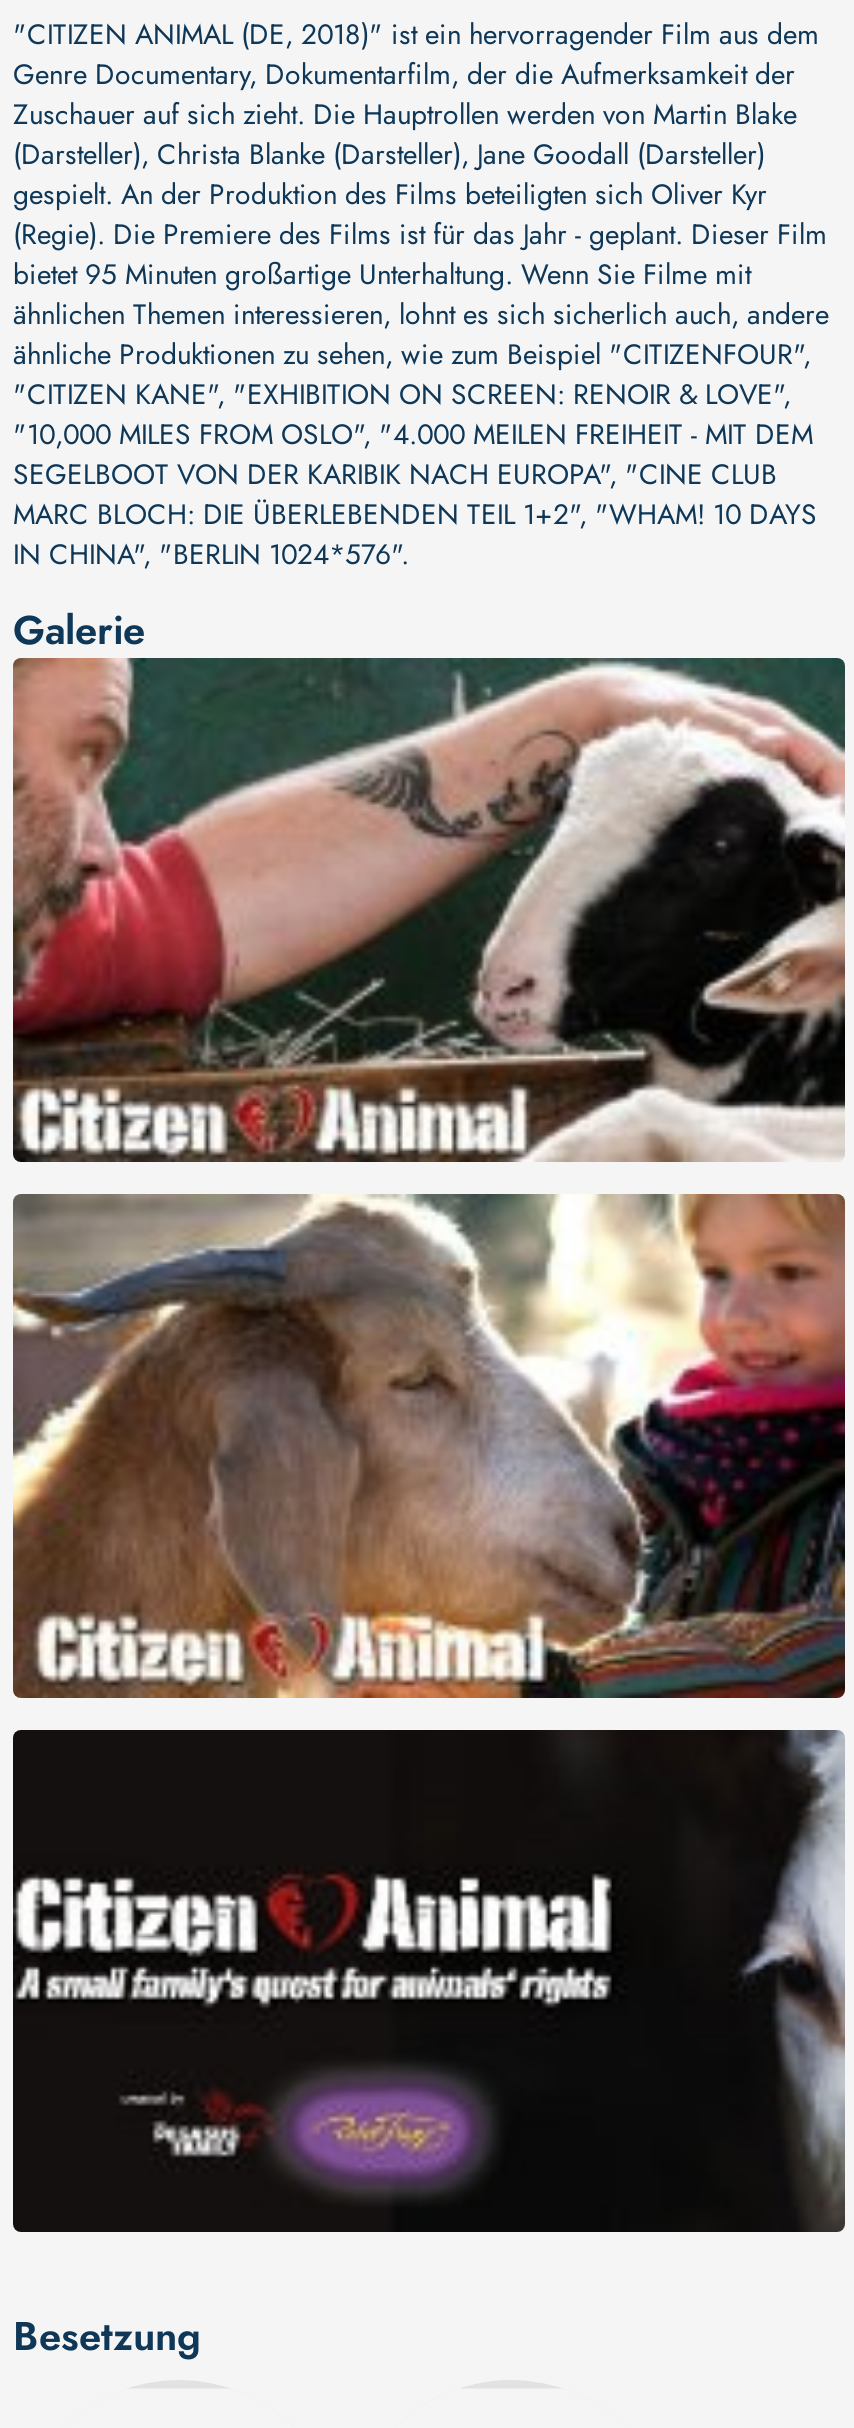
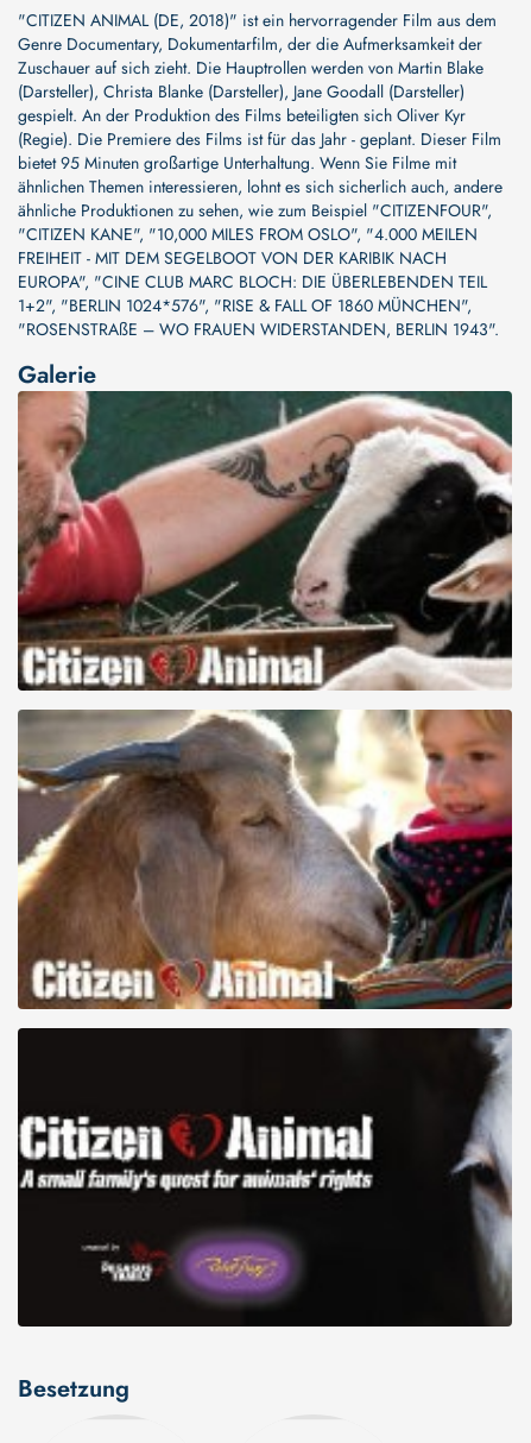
[13,374,817,574] "CITIZEN KANE", "EXHIBITION ON SCREEN: RENOIR & LOVE", | "10,000 MILES FROM OSLO", "4.000 MEILEN FREIHEIT - MIT DEM | SEGELBOOT VON DER KARIBIK NACH EUROPA", "CINE CLUB | MARC BLOCH: DIE ÜBERLEBENDEN TEIL 1+2", "WHAM! 10 DAYS | IN CHINA", "BERLIN 1024*576". -> [18,222,499,341] "CITIZEN KANE", "10,000 MILES FROM OSLO", "4.000 MEILEN | FREIHEIT - MIT DEM SEGELBOOT VON DER KARIBIK NACH | EUROPA", "CINE CLUB MARC BLOCH: DIE ÜBERLEBENDEN TEIL | 1+2", "BERLIN 1024*576", "RISE & FALL OF 1860 MÜNCHEN", | "ROSENSTRAßE – WO FRAUEN WIDERSTANDEN, BERLIN 1943".

